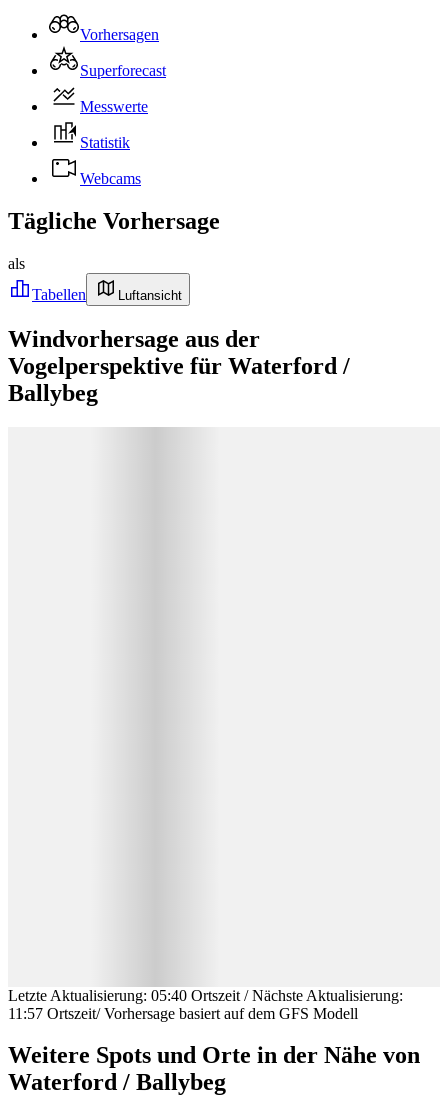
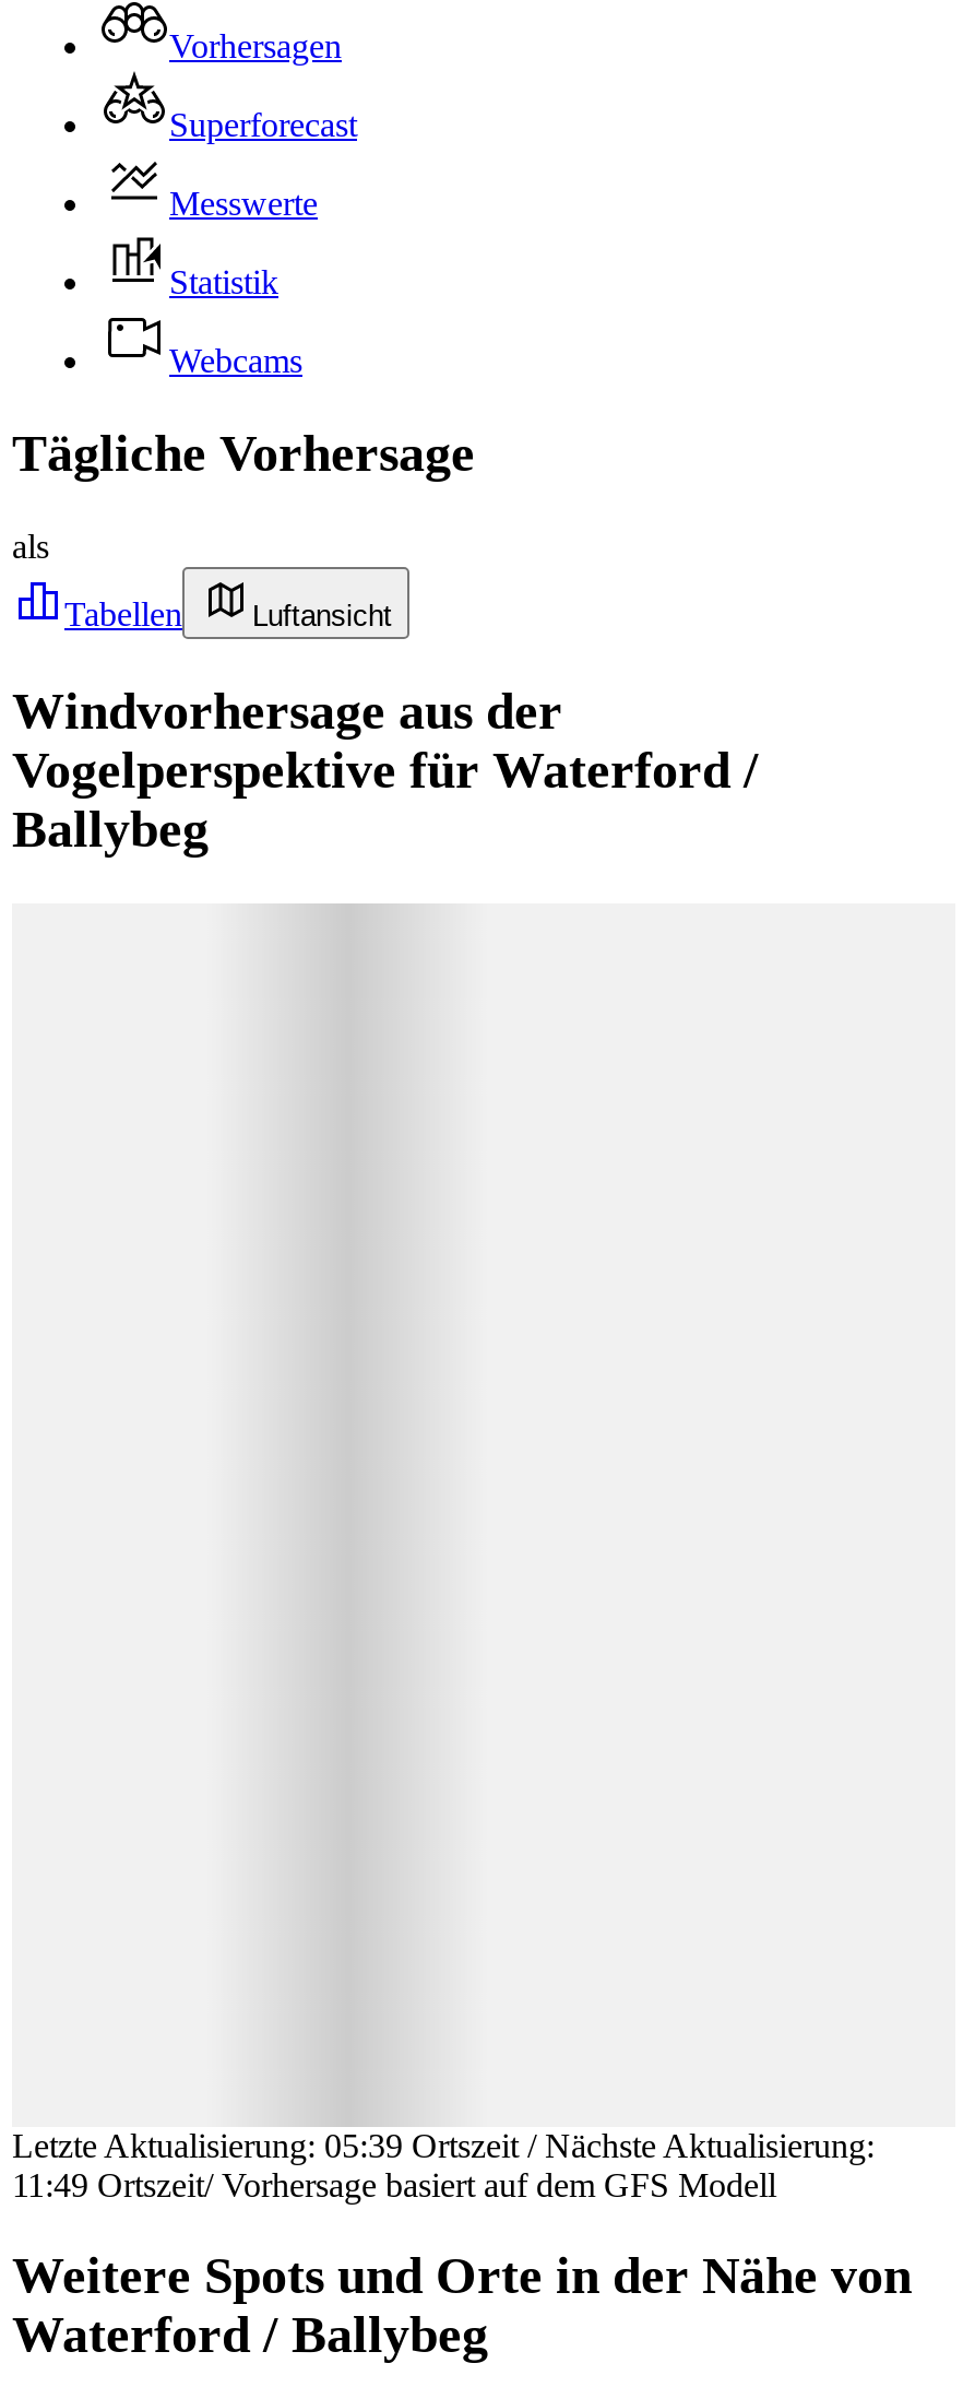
[8,986,403,1003] Letzte Aktualisierung: 05:40 Ortszeit / Nächste Aktualisierung: -> [12,2126,875,2163] Letzte Aktualisierung: 05:39 Ortszeit / Nächste Aktualisierung:
[8,1004,358,1021] 11:57 Ortszeit/ Vorhersage basiert auf dem GFS Modell -> [12,2165,776,2202] 11:49 Ortszeit/ Vorhersage basiert auf dem GFS Modell

